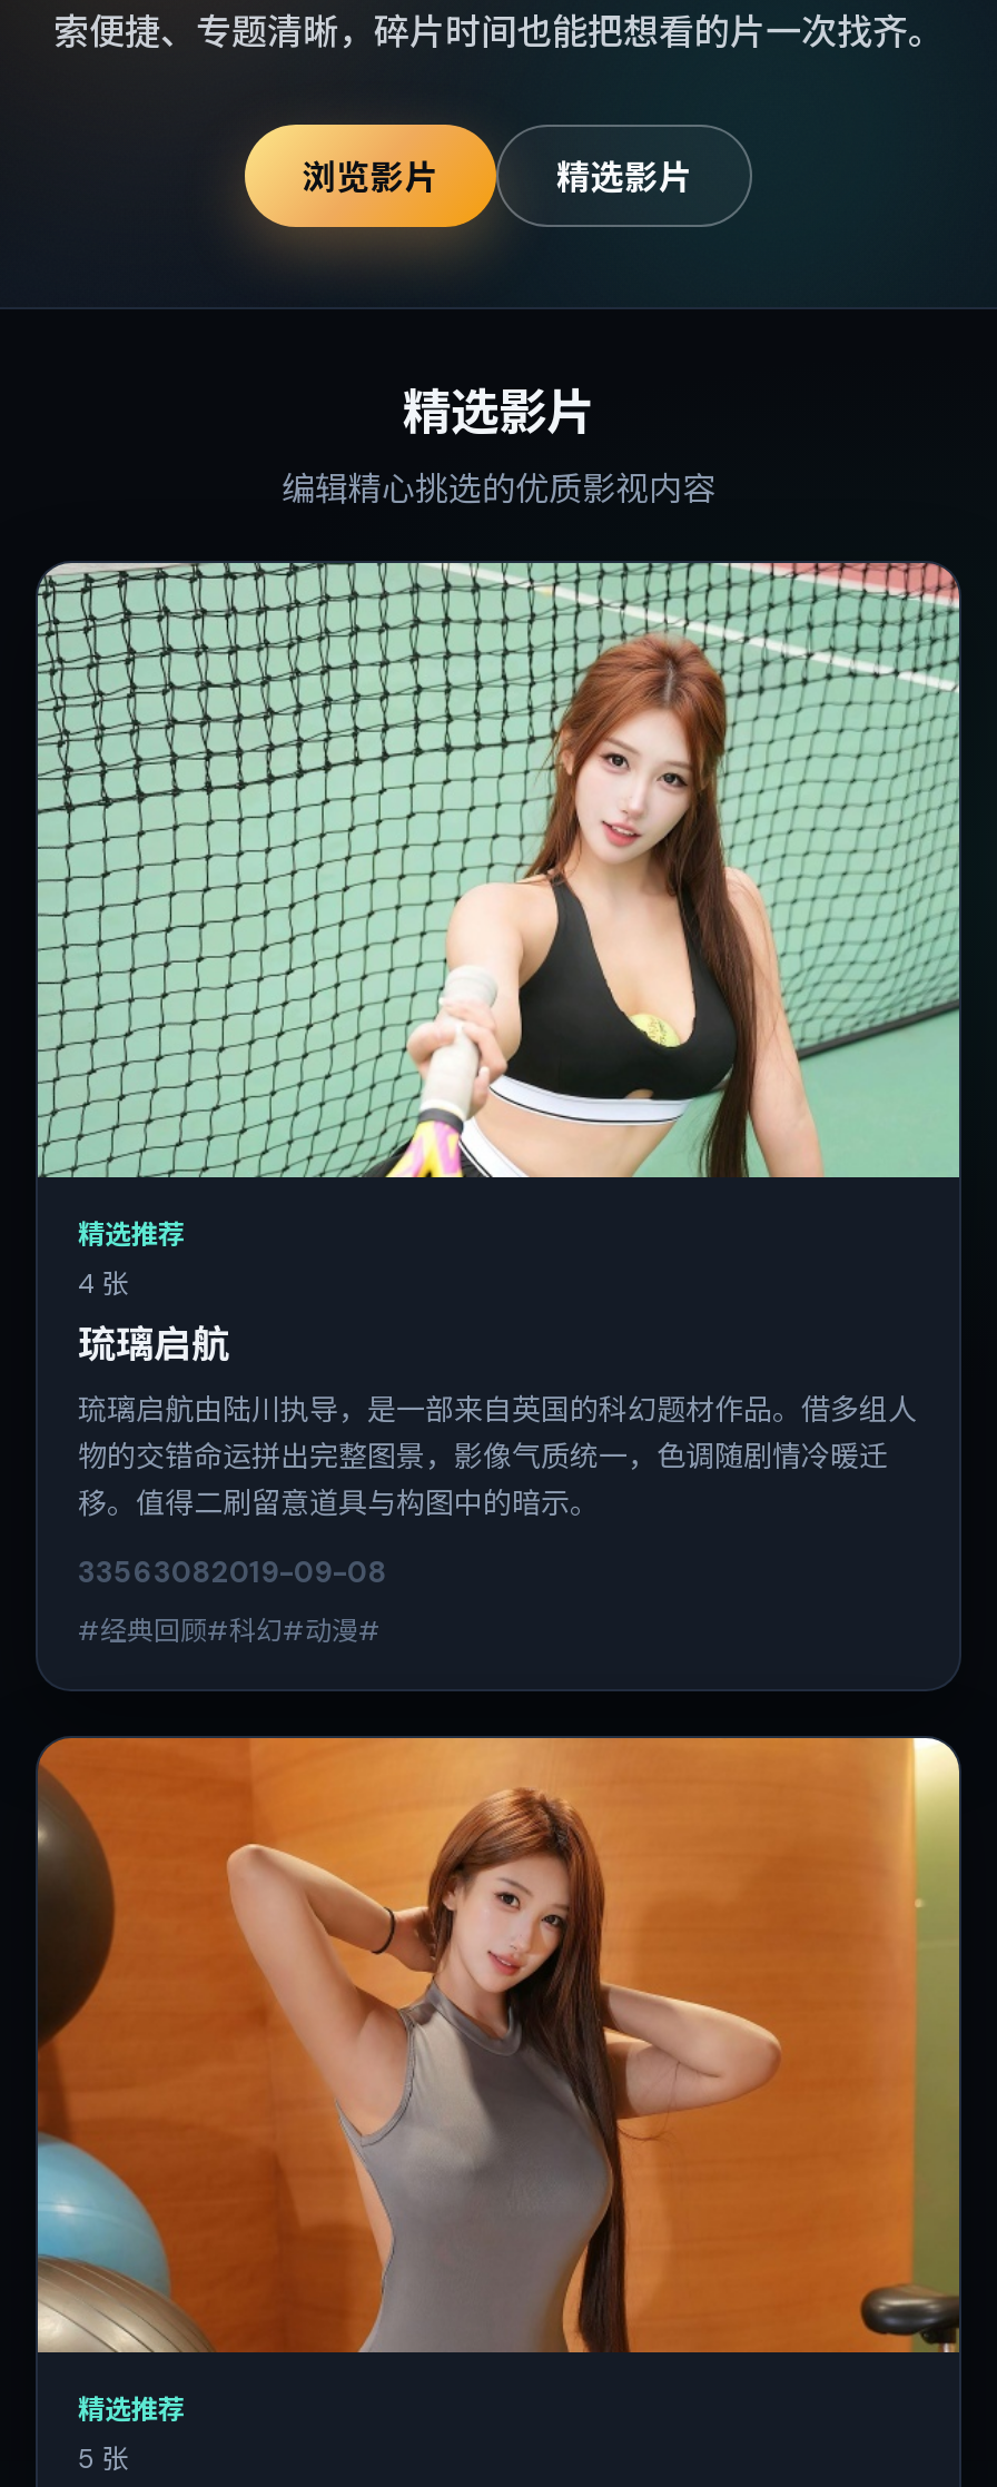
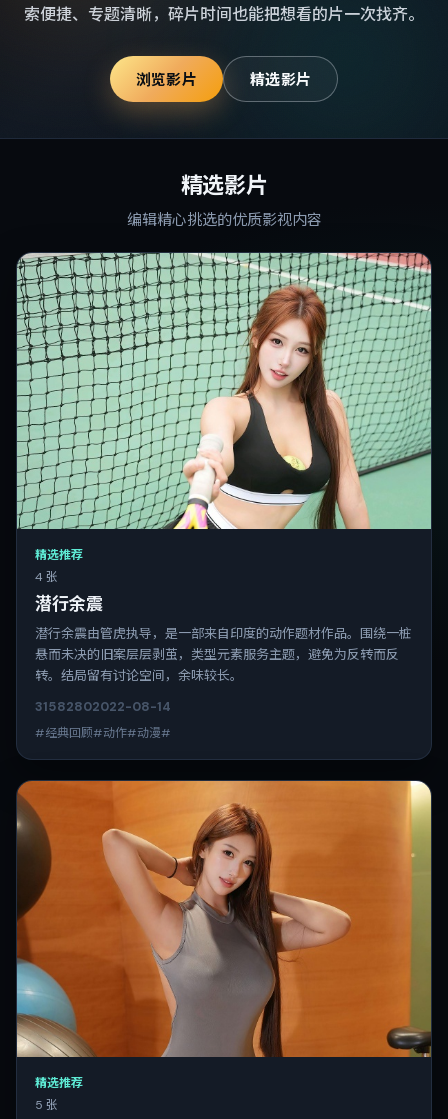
[78,1320,229,1369] 琉璃启航 -> [35,593,103,615] 潜行余震
[78,1391,917,1522] 琉璃启航由陆川执导，是一部来自英国的科幻题材作品。借多组人 | 物的交错命运拼出完整图景，影像气质统一，色调随剧情冷暖迁 | 移。值得二刷留意道具与构图中的暗示。 -> [35,625,412,684] 潜行余震由管虎执导，是一部来自印度的动作题材作品。围绕一桩 | 悬而未决的旧案层层剥茧，类型元素服务主题，避免为反转而反 | 转。结局留有讨论空间，余味较长。
[78,1553,387,1591] 33563082019-09-08 -> [35,698,171,715] 31582802022-08-14
[78,1613,381,1649] #经典回顾#科幻#动漫# -> [35,725,171,741] #经典回顾#动作#动漫#

